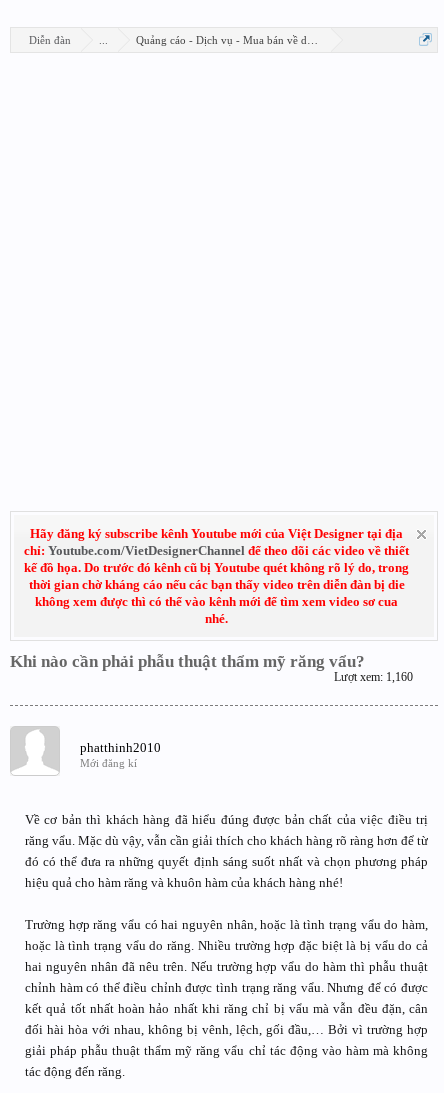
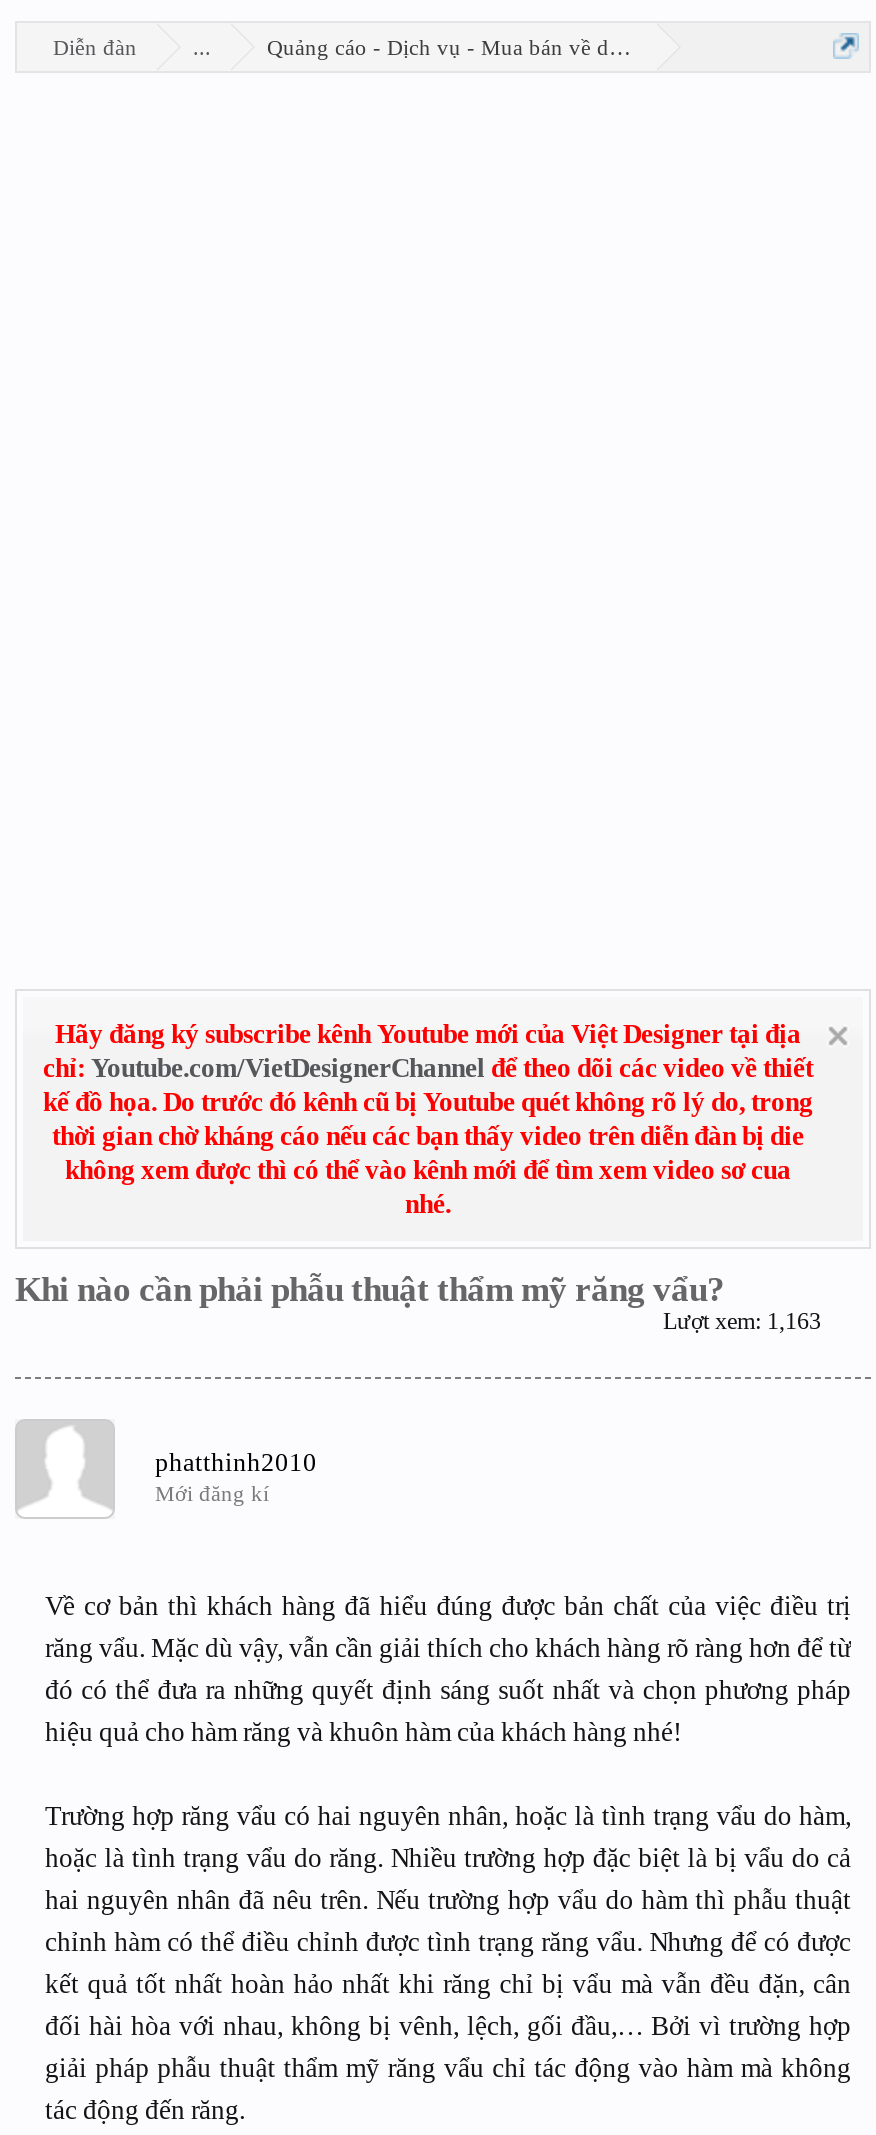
[334,670,413,684] Lượt xem: 1,160 -> [663,1307,821,1335] Lượt xem: 1,163

